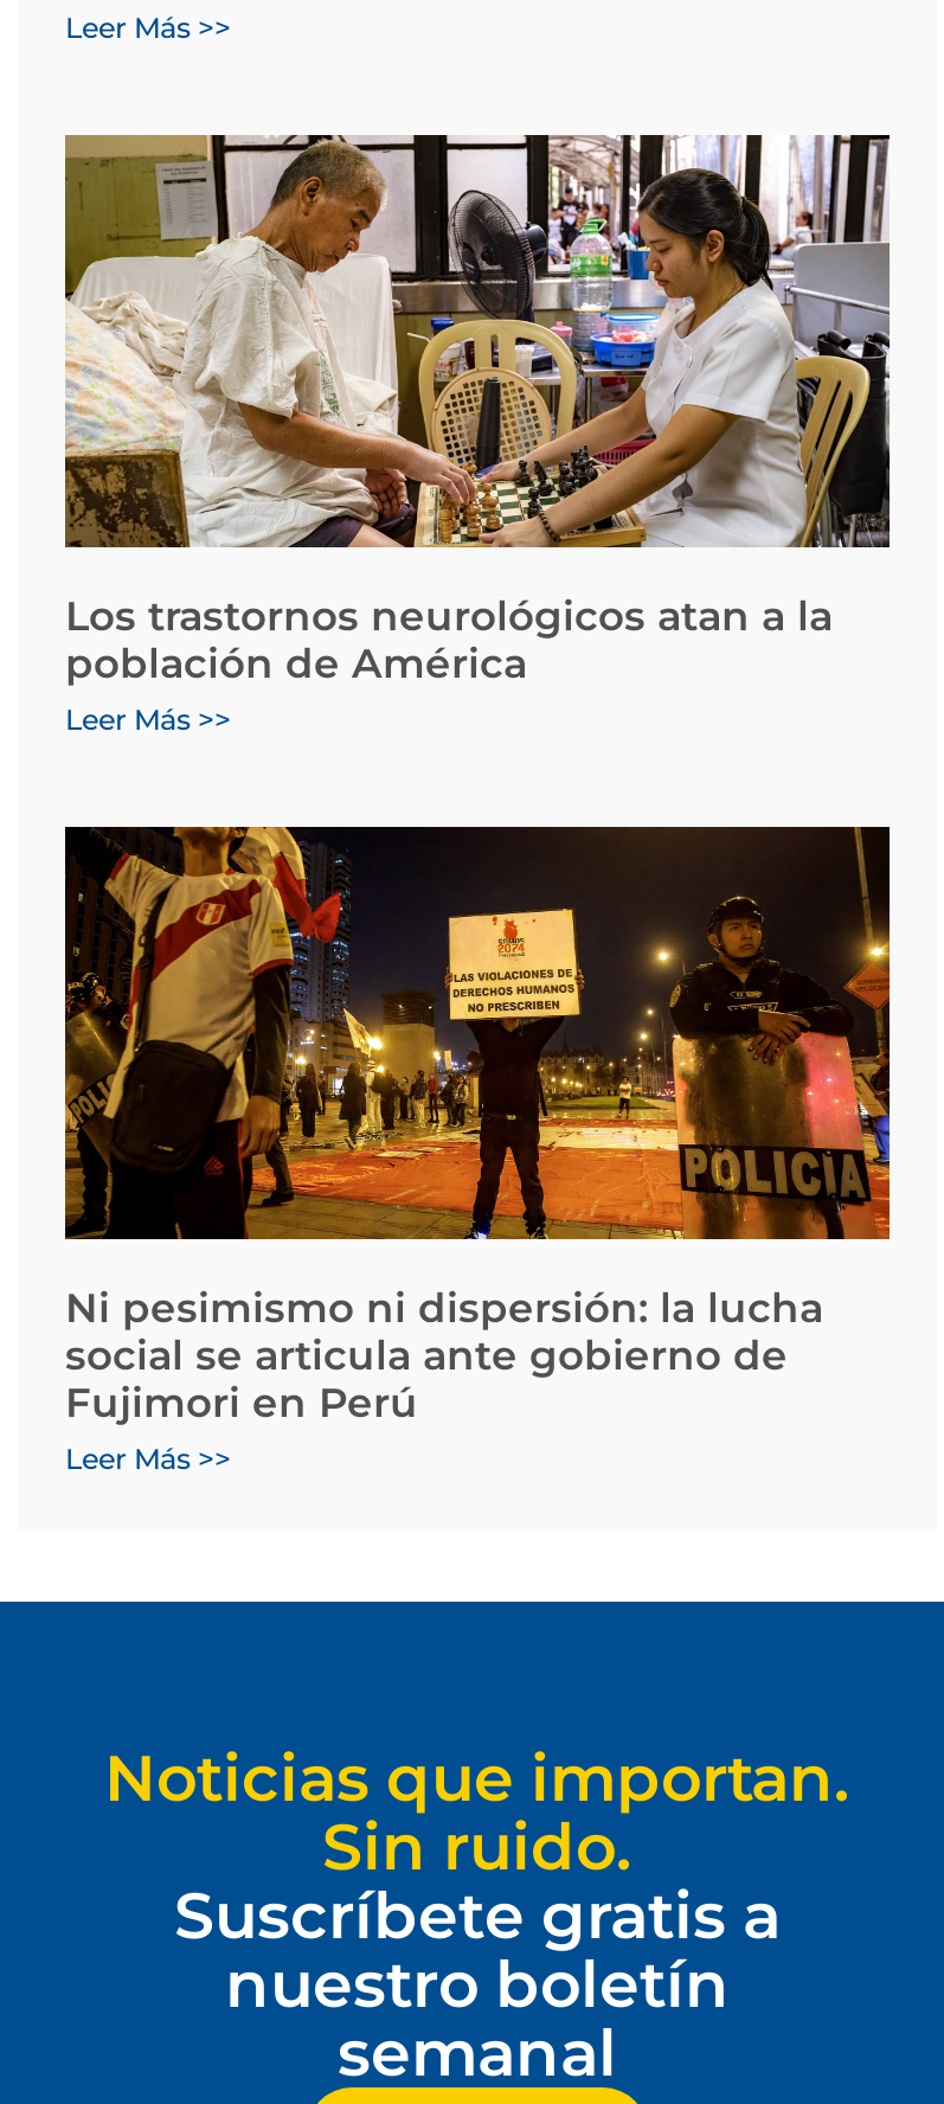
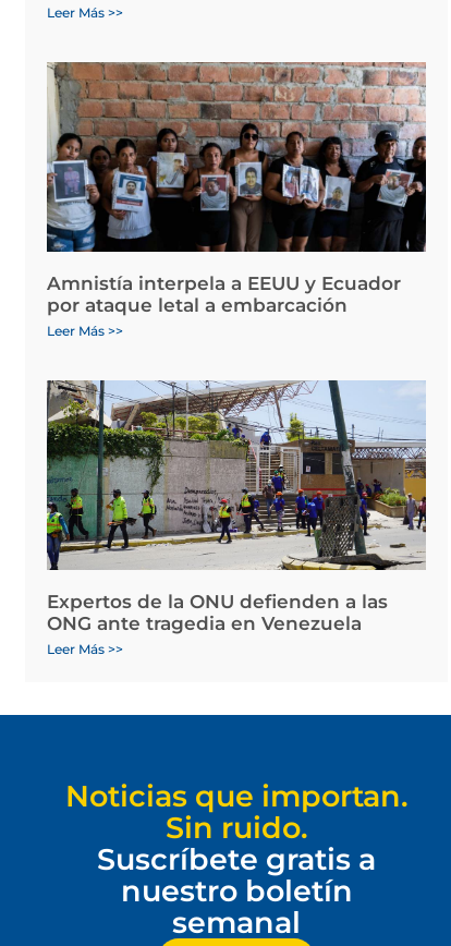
[63,133,890,687] [image] | Los trastornos neurológicos atan a la | población de América -> [46,61,427,316] [image] | Amnistía interpela a EEUU y Ecuador | por ataque letal a embarcación
[65,825,892,1426] [image] | Ni pesimismo ni dispersión: la lucha | social se articula ante gobierno de | Fujimori en Perú -> [47,379,427,634] [image] | Expertos de la ONU defienden a las | ONG ante tragedia en Venezuela

